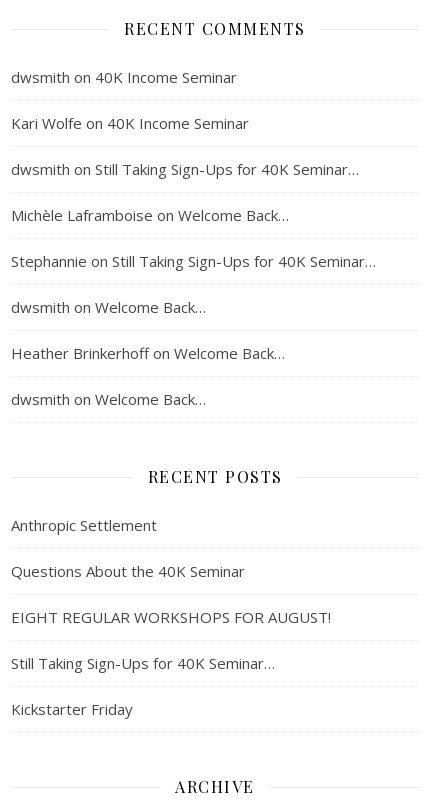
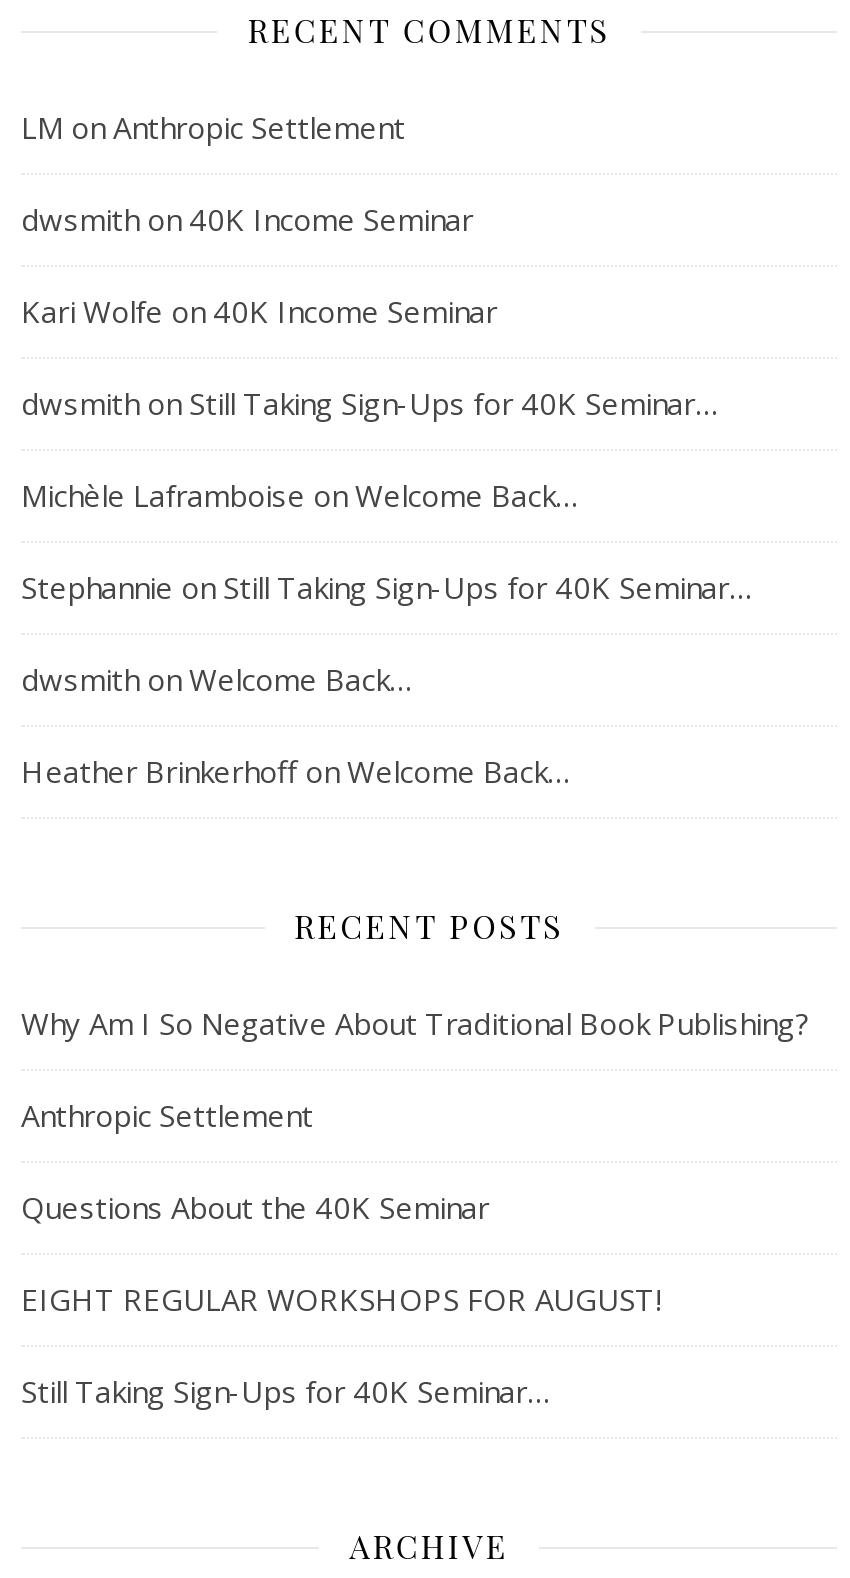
none -> [21,107,405,147] LM on Anthropic Settlement
moved [11,67,376,363] -> [21,199,751,791]: dwsmith on 40K Income Seminar | Kari Wolfe on 40K Income Seminar | dwsmith on Still Taking Sign-Ups for 40K Seminar… | Michèle Laframboise on Welcome Back… | Stephannie on Still Taking Sign-Ups for 40K Seminar… | dwsmith on Welcome Back… | Heather Brinkerhoff on Welcome Back…
[11,389,206,409] dwsmith on Welcome Back… -> none
none -> [21,1003,809,1043] Why Am I So Negative About Traditional Book Publishing?
moved [11,515,331,673] -> [21,1095,661,1411]: Anthropic Settlement | Questions About the 40K Seminar | EIGHT REGULAR WORKSHOPS FOR AUGUST! | Still Taking Sign-Ups for 40K Seminar…
[11,699,133,719] Kickstarter Friday -> none

